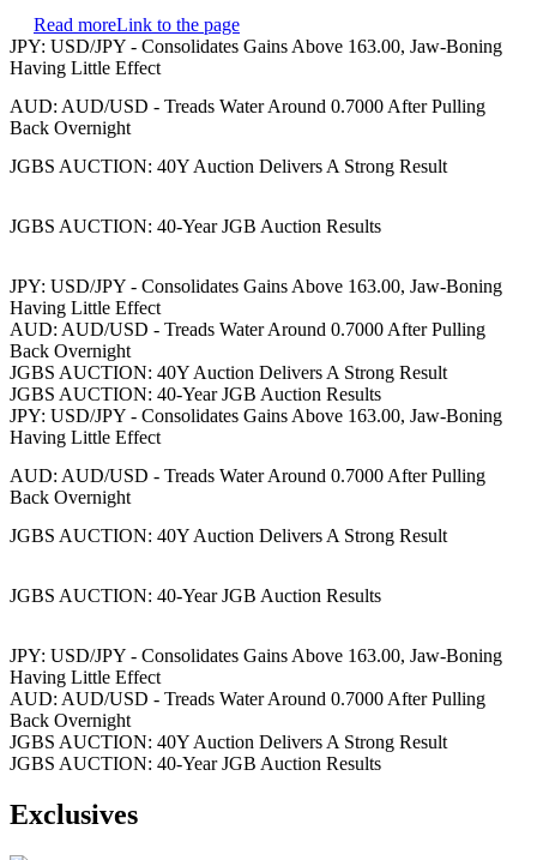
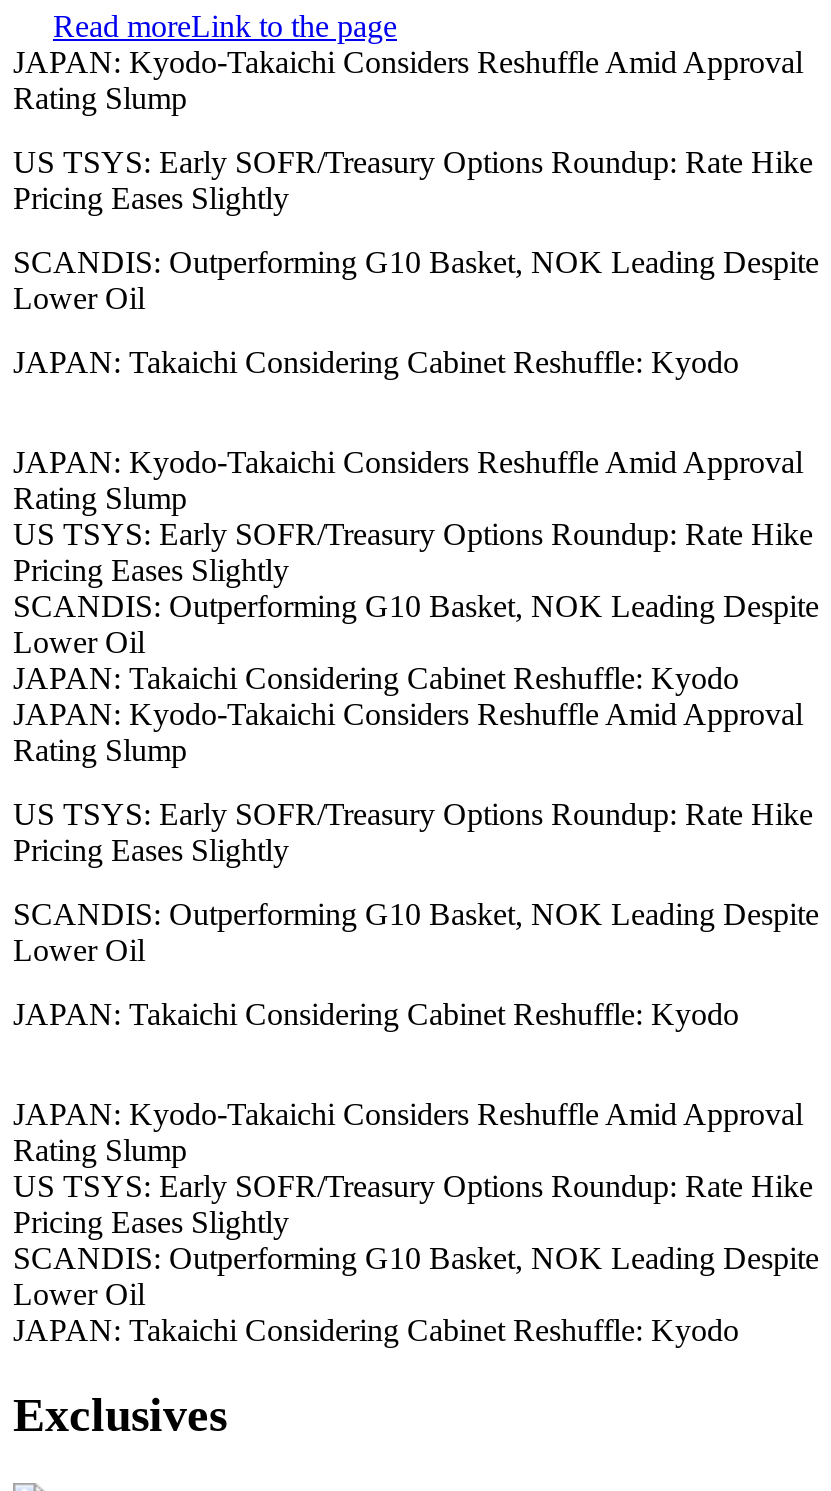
[10,36,502,78] JPY: USD/JPY - Consolidates Gains Above 163.00, Jaw-Boning | Having Little Effect -> [13,45,803,115] JAPAN: Kyodo-Takaichi Considers Reshuffle Amid Approval | Rating Slump
[10,96,485,138] AUD: AUD/USD - Treads Water Around 0.7000 After Pulling | Back Overnight -> [13,145,813,215] US TSYS: Early SOFR/Treasury Options Roundup: Rate Hike | Pricing Eases Slightly
[10,156,447,177] JGBS AUCTION: 40Y Auction Delivers A Strong Result -> [13,245,819,315] SCANDIS: Outperforming G10 Basket, NOK Leading Despite | Lower Oil
[10,216,381,237] JGBS AUCTION: 40-Year JGB Auction Results -> [13,345,739,379] JAPAN: Takaichi Considering Cabinet Reshuffle: Kyodo
[10,276,502,448] JPY: USD/JPY - Consolidates Gains Above 163.00, Jaw-Boning | Having Little Effect | AUD: AUD/USD - Treads Water Around 0.7000 After Pulling | Back Overnight | JGBS AUCTION: 40Y Auction Delivers A Strong Result | JGBS AUCTION: 40-Year JGB Auction Results | JPY: USD/JPY - Consolidates Gains Above 163.00, Jaw-Boning | Having Little Effect -> [13,445,819,767] JAPAN: Kyodo-Takaichi Considers Reshuffle Amid Approval | Rating Slump | US TSYS: Early SOFR/Treasury Options Roundup: Rate Hike | Pricing Eases Slightly | SCANDIS: Outperforming G10 Basket, NOK Leading Despite | Lower Oil | JAPAN: Takaichi Considering Cabinet Reshuffle: Kyodo | JAPAN: Kyodo-Takaichi Considers Reshuffle Amid Approval | Rating Slump
[10,466,485,508] AUD: AUD/USD - Treads Water Around 0.7000 After Pulling | Back Overnight -> [13,797,813,867] US TSYS: Early SOFR/Treasury Options Roundup: Rate Hike | Pricing Eases Slightly
[10,526,447,546] JGBS AUCTION: 40Y Auction Delivers A Strong Result -> [13,897,819,967] SCANDIS: Outperforming G10 Basket, NOK Leading Despite | Lower Oil
[10,586,381,606] JGBS AUCTION: 40-Year JGB Auction Results -> [13,997,739,1031] JAPAN: Takaichi Considering Cabinet Reshuffle: Kyodo
[10,646,502,774] JPY: USD/JPY - Consolidates Gains Above 163.00, Jaw-Boning | Having Little Effect | AUD: AUD/USD - Treads Water Around 0.7000 After Pulling | Back Overnight | JGBS AUCTION: 40Y Auction Delivers A Strong Result | JGBS AUCTION: 40-Year JGB Auction Results -> [13,1097,819,1347] JAPAN: Kyodo-Takaichi Considers Reshuffle Amid Approval | Rating Slump | US TSYS: Early SOFR/Treasury Options Roundup: Rate Hike | Pricing Eases Slightly | SCANDIS: Outperforming G10 Basket, NOK Leading Despite | Lower Oil | JAPAN: Takaichi Considering Cabinet Reshuffle: Kyodo

